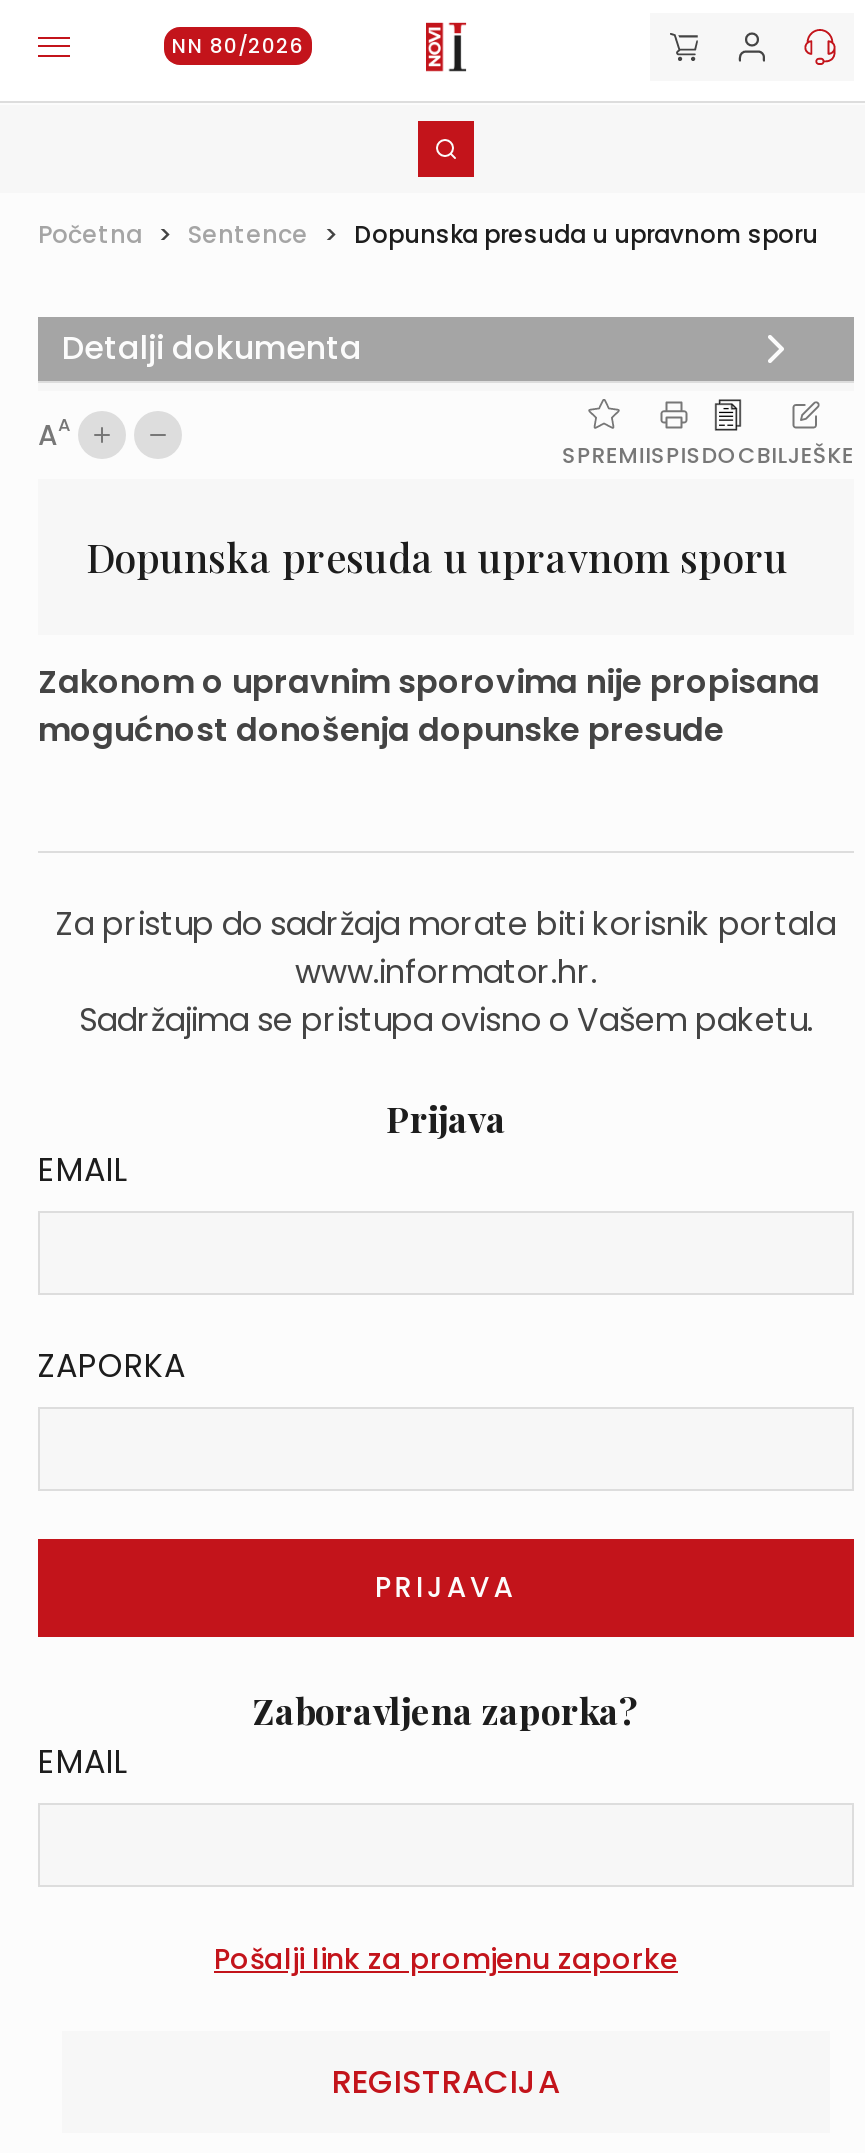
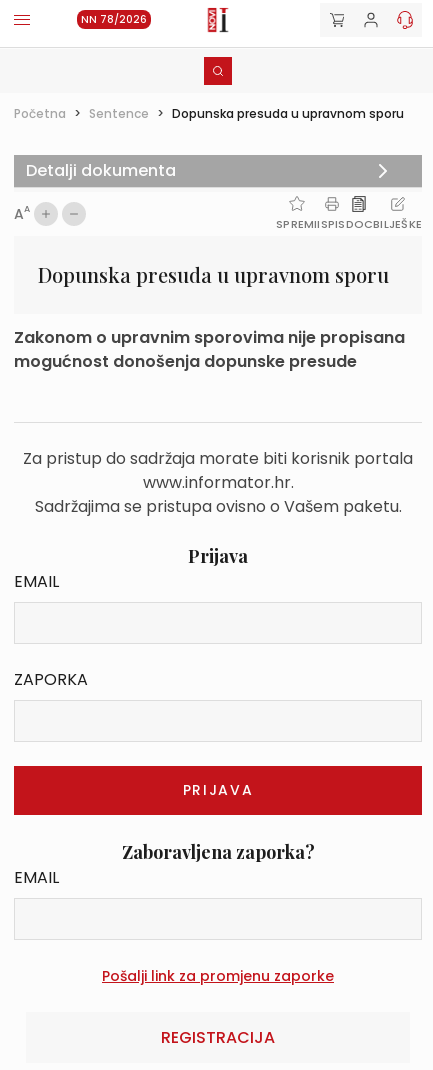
[172,31,304,61] NN 80/2026 -> [81,12,147,27] NN 78/2026

